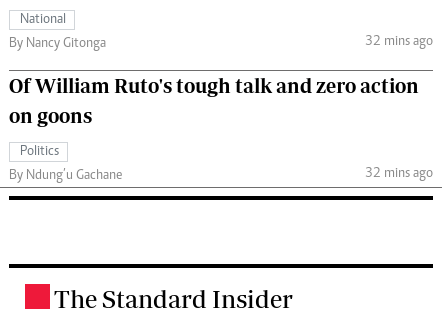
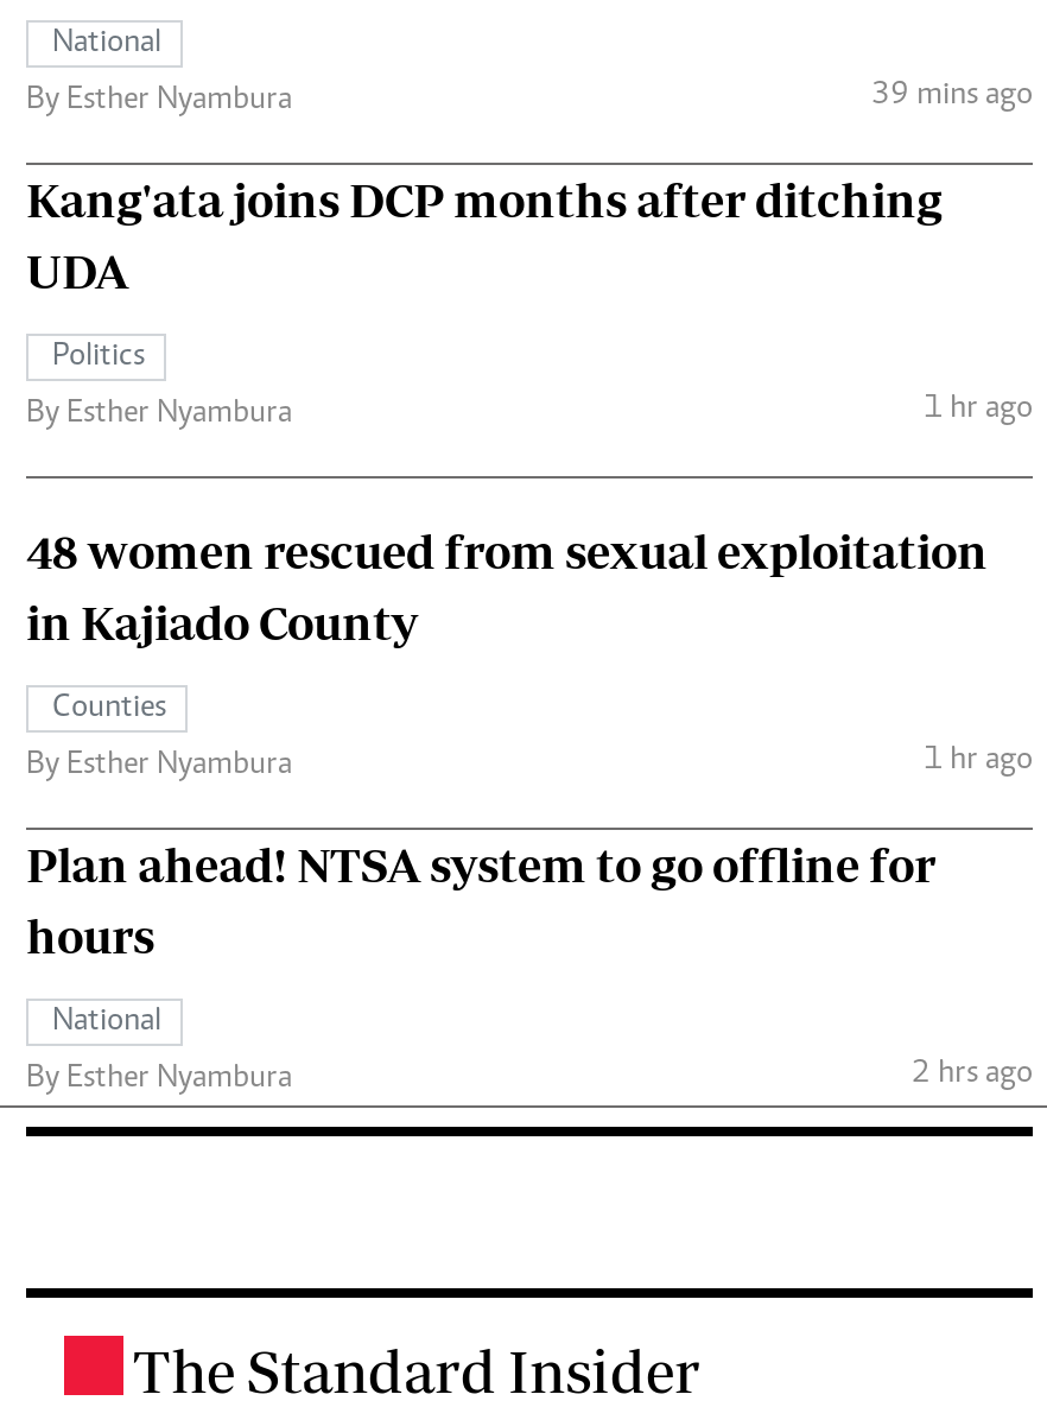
[9,35,433,50] By Nancy Gitonga | 32 mins ago -> [26,80,1033,116] By Esther Nyambura | 39 mins ago
[9,73,419,126] Of William Ruto's tough talk and zero action | on goons -> [26,171,943,297] Kang'ata joins DCP months after ditching | UDA
[9,167,433,182] By Ndung’u Gachane | 32 mins ago -> [26,393,1033,1095] By Esther Nyambura | 1 hr ago | 48 women rescued from sexual exploitation | in Kajiado County | Counties | By Esther Nyambura | 1 hr ago | Plan ahead! NTSA system to go offline for | hours | National | By Esther Nyambura | 2 hrs ago

